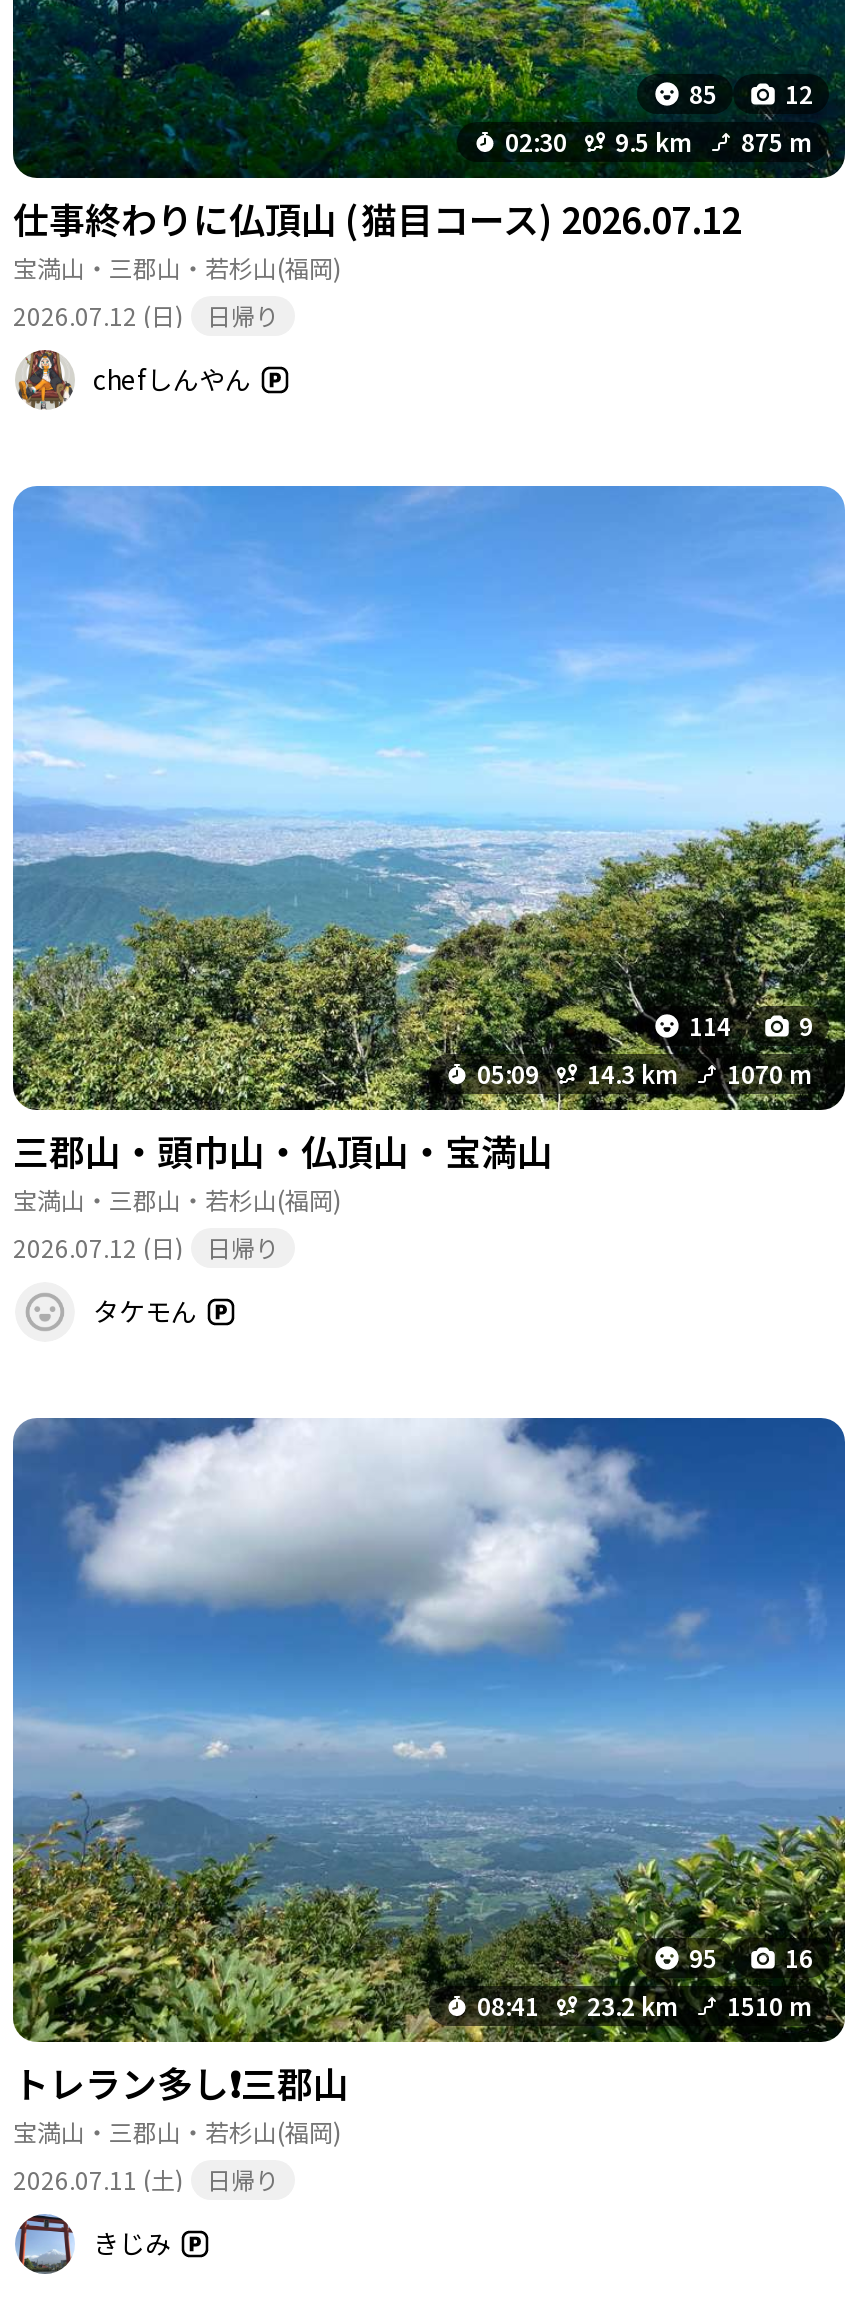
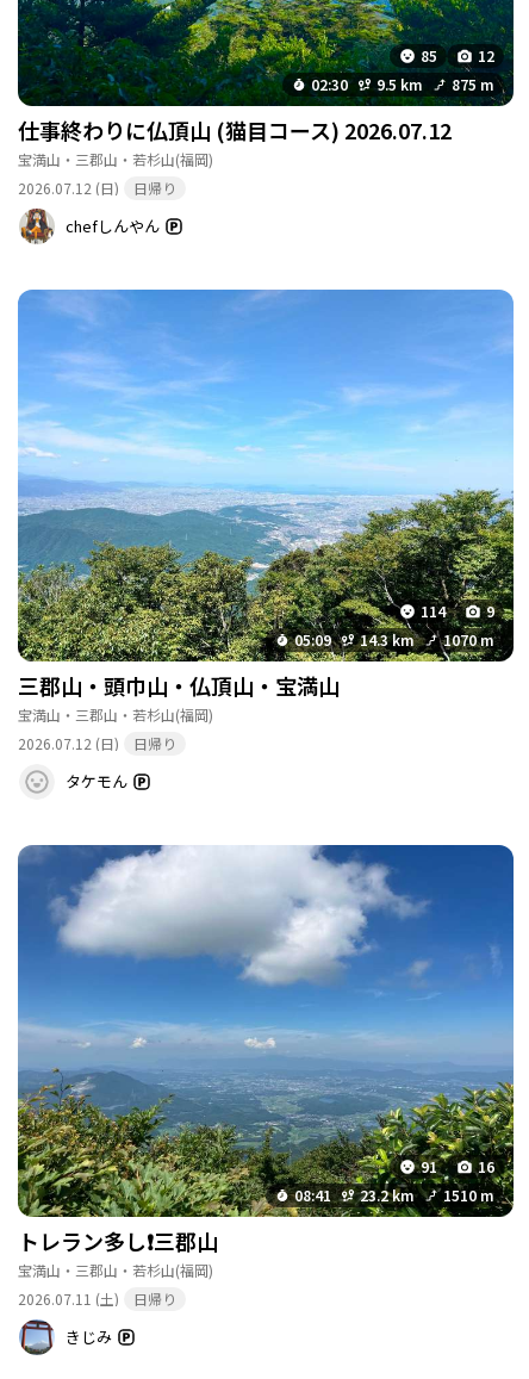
[689,1940,813,1974] 95 16 -> [421,1156,494,1176] 91 16

